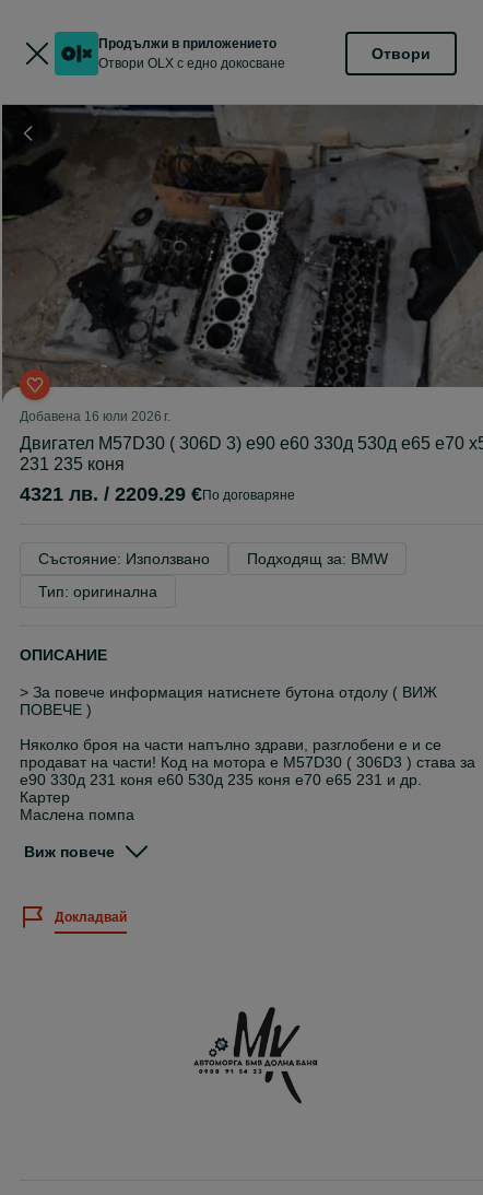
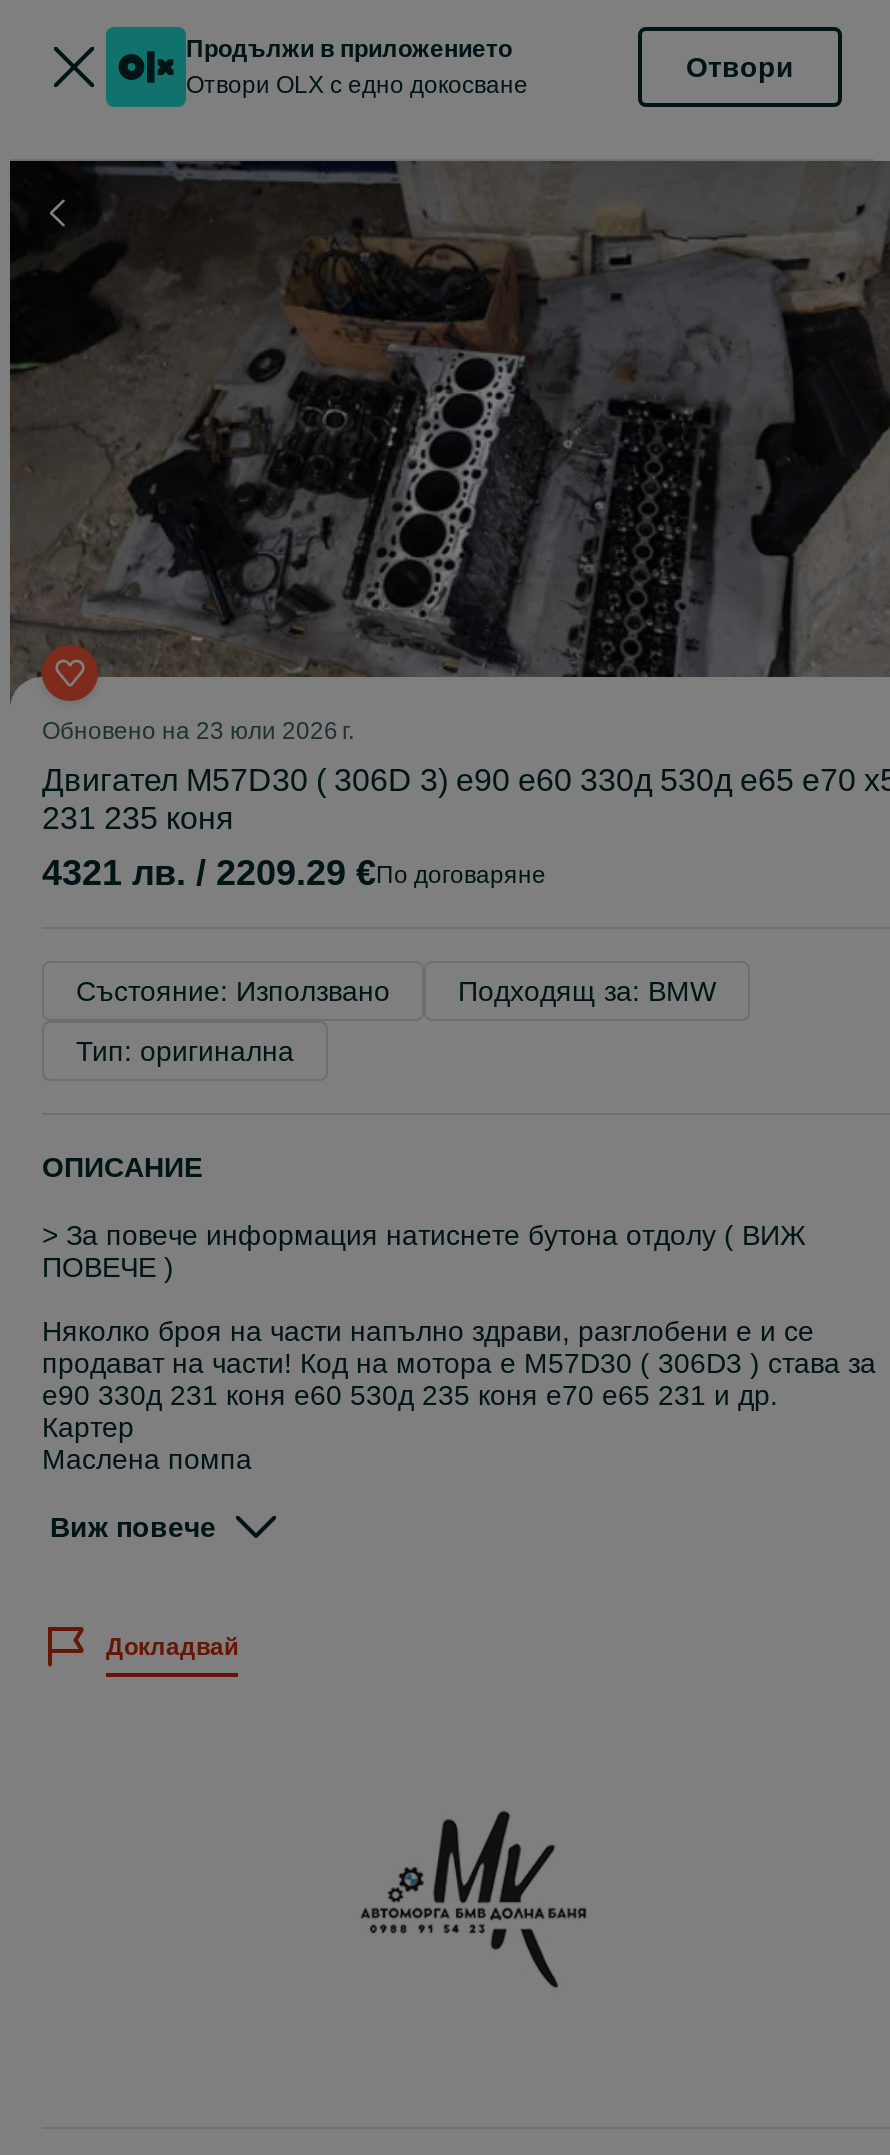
[20,409,170,424] Добавена 16 юли 2026 г. -> [42,717,354,745] Обновено на 23 юли 2026 г.

